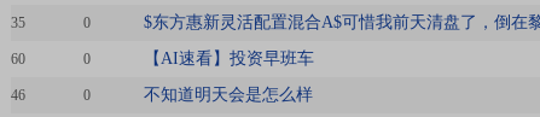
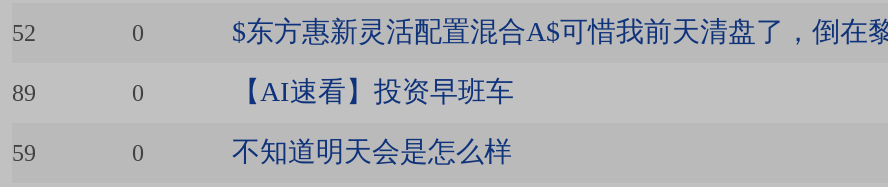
[11,14,25,31] 35 -> [12,19,36,47] 52
[11,51,25,68] 60 -> [12,79,36,107] 89
[11,87,25,104] 46 -> [12,139,36,167] 59

